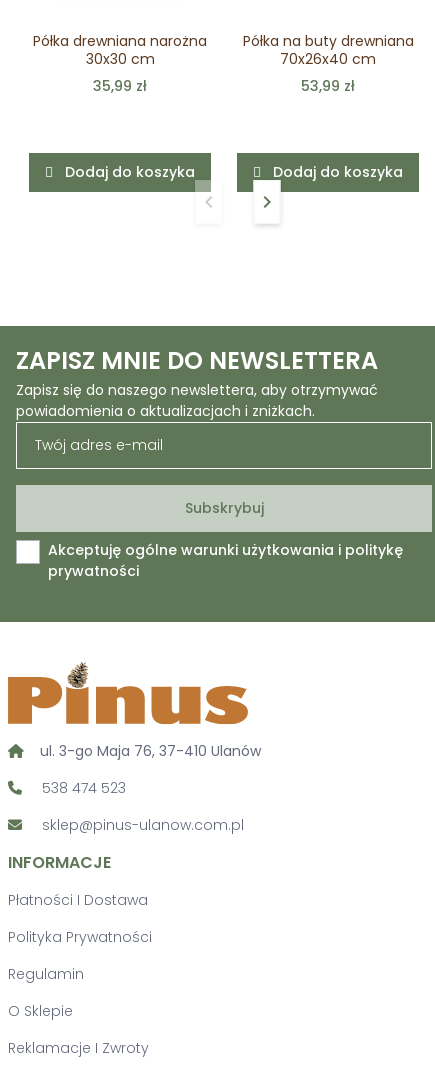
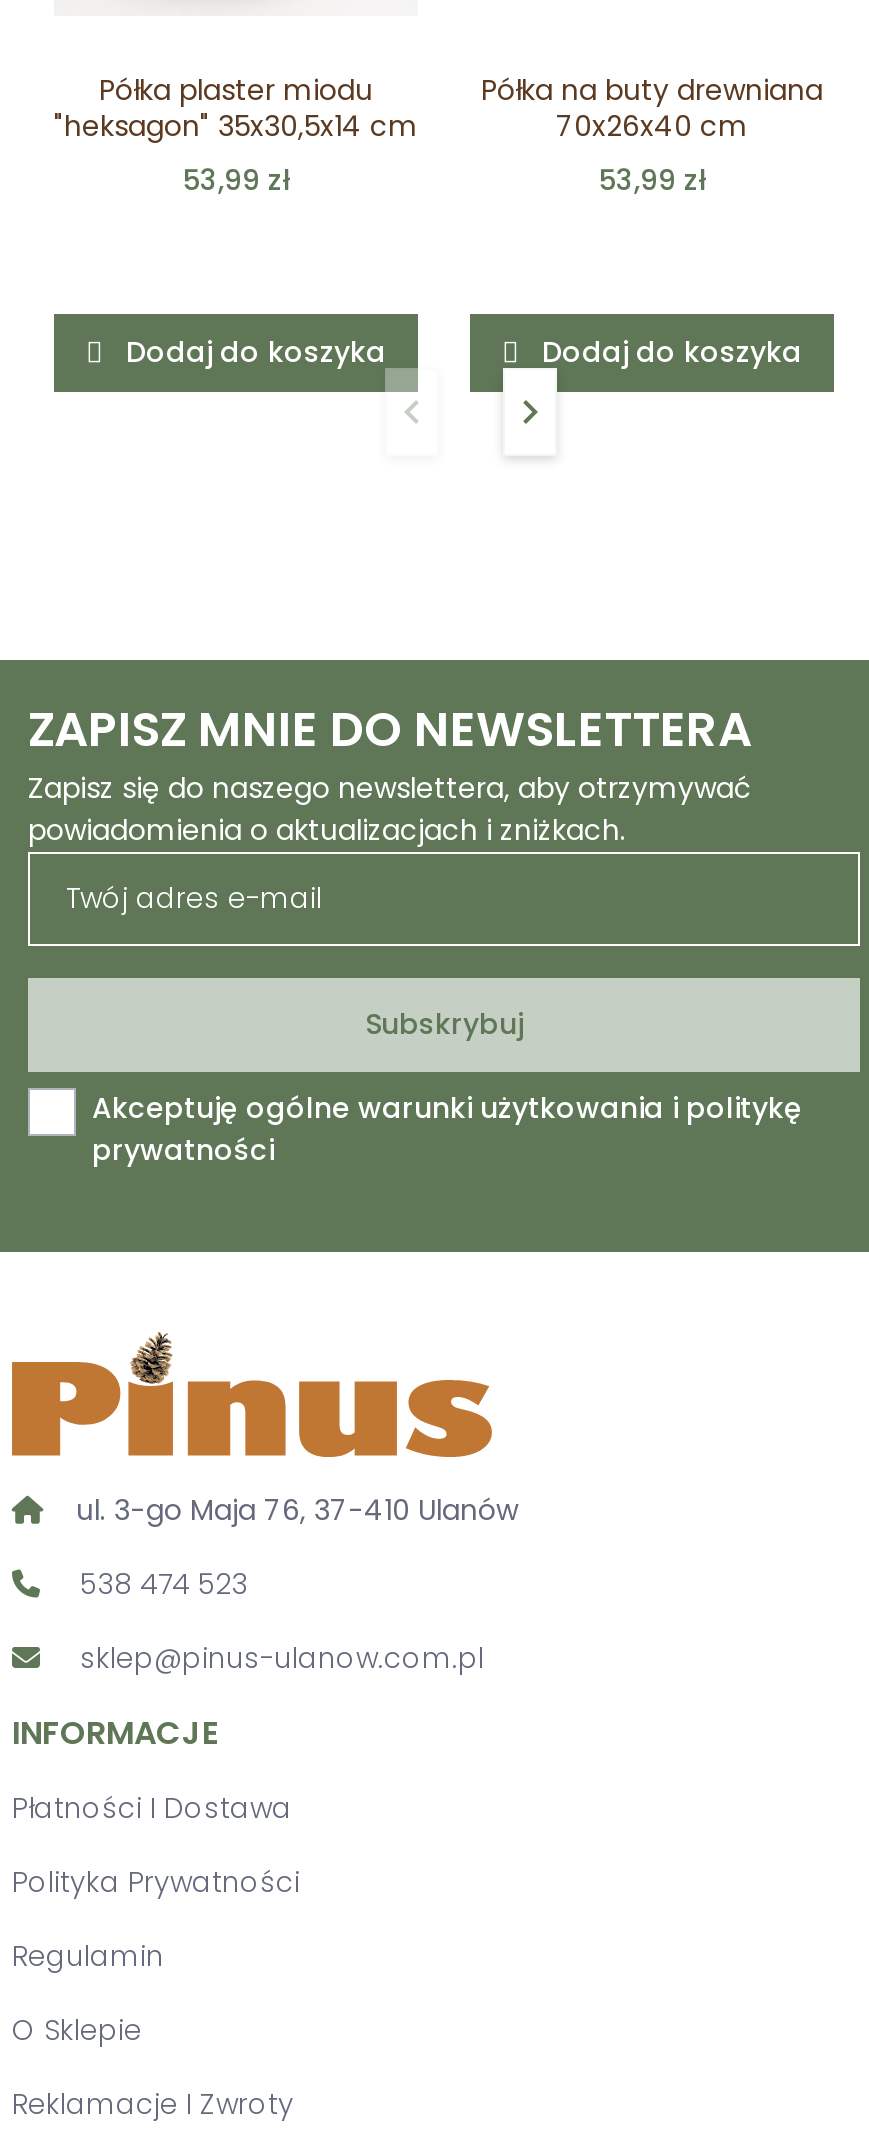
[33,31,207,96] Półka drewniana narożna | 30x30 cm | 35,99 zł -> [54,70,418,200] Półka plaster miodu | "heksagon" 35x30,5x14 cm | 53,99 zł

